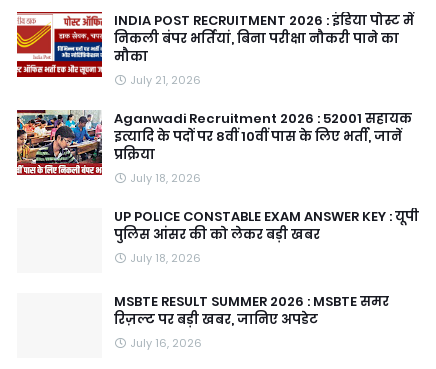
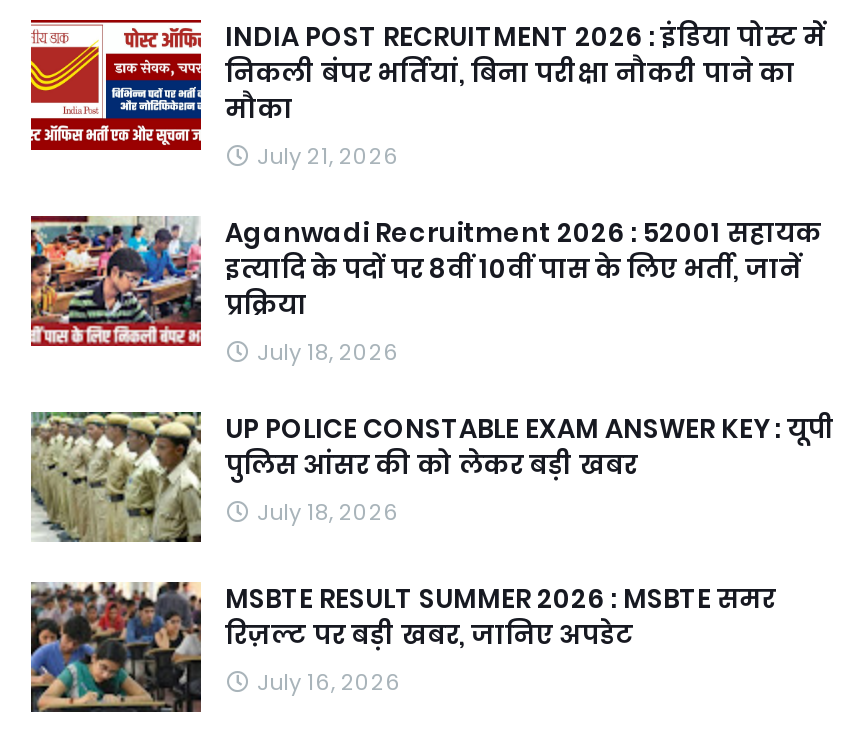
none -> [29,410,203,544] [image]
none -> [29,580,203,714] [image]

